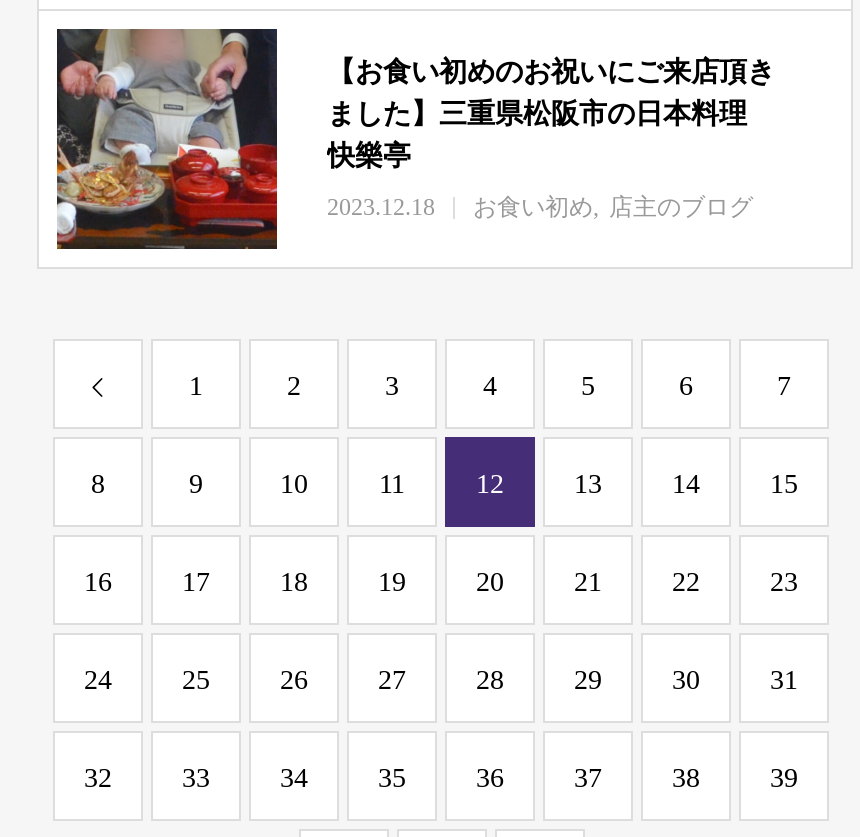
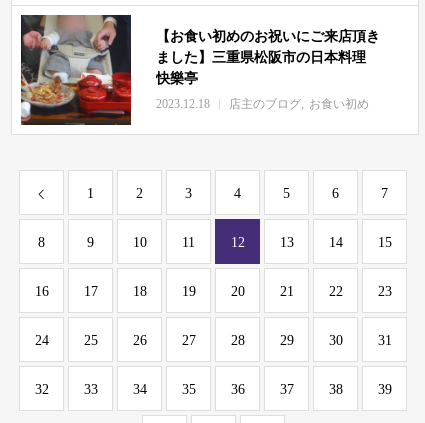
[473,193,753,221] お食い初め 店主のブログ -> [229,97,369,111] 店主のブログ お食い初め

